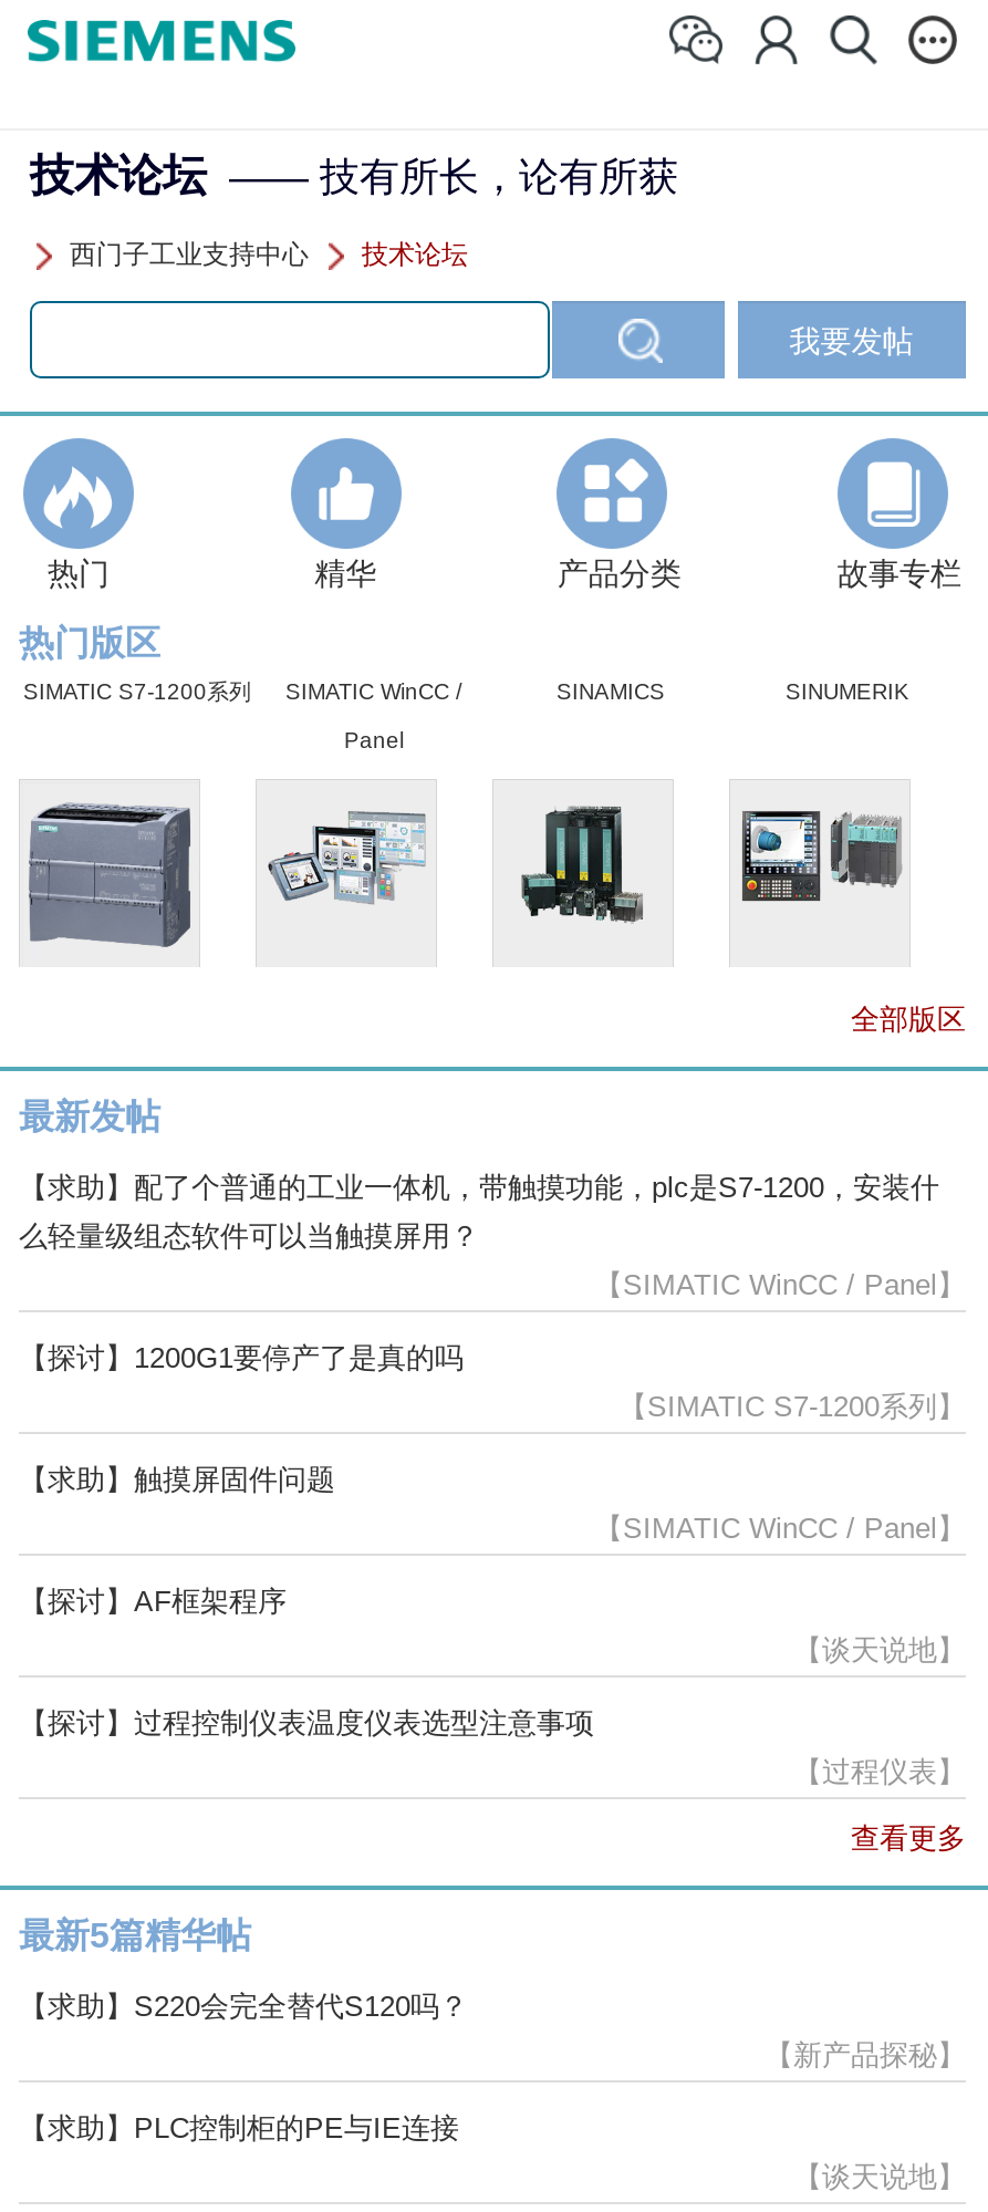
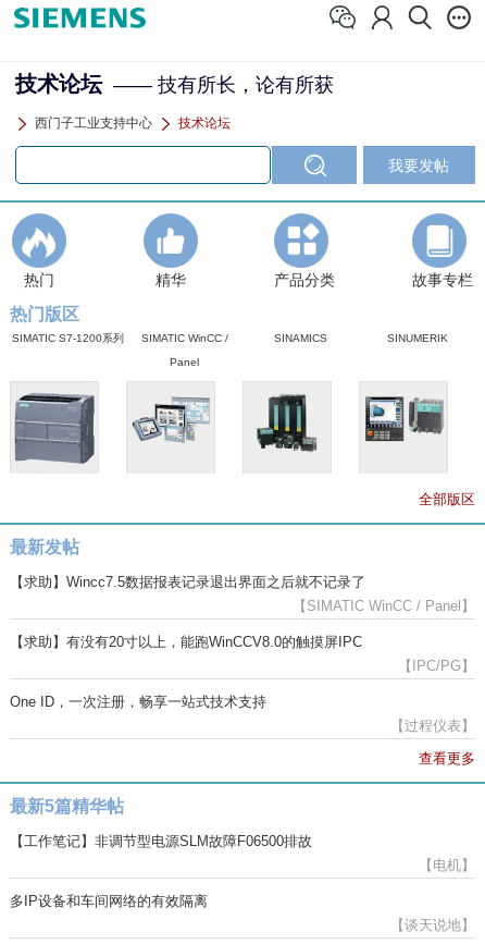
[19,1171,939,1253] 【求助】配了个普通的工业一体机，带触摸功能，plc是S7-1200，安装什 | 么轻量级组态软件可以当触摸屏用？ -> [10,574,365,590] 【求助】Wincc7.5数据报表记录退出界面之后就不记录了
[19,1341,966,1740] 【探讨】1200G1要停产了是真的吗 | 【SIMATIC S7-1200系列】 | 【求助】触摸屏固件问题 | 【SIMATIC WinCC / Panel】 | 【探讨】AF框架程序 | 【谈天说地】 | 【探讨】过程控制仪表温度仪表选型注意事项 -> [10,634,475,710] 【求助】有没有20寸以上，能跑WinCCV8.0的触摸屏IPC | 【IPC/PG】 | One ID，一次注册，畅享一站式技术支持
[19,1990,468,2023] 【求助】S220会完全替代S120吗？ -> [10,833,312,849] 【工作笔记】非调节型电源SLM故障F06500排故
[765,2038,966,2071] 【新产品探秘】 -> [419,857,475,873] 【电机】
[19,2111,459,2145] 【求助】PLC控制柜的PE与IE连接 -> [10,893,208,909] 多IP设备和车间网络的有效隔离

